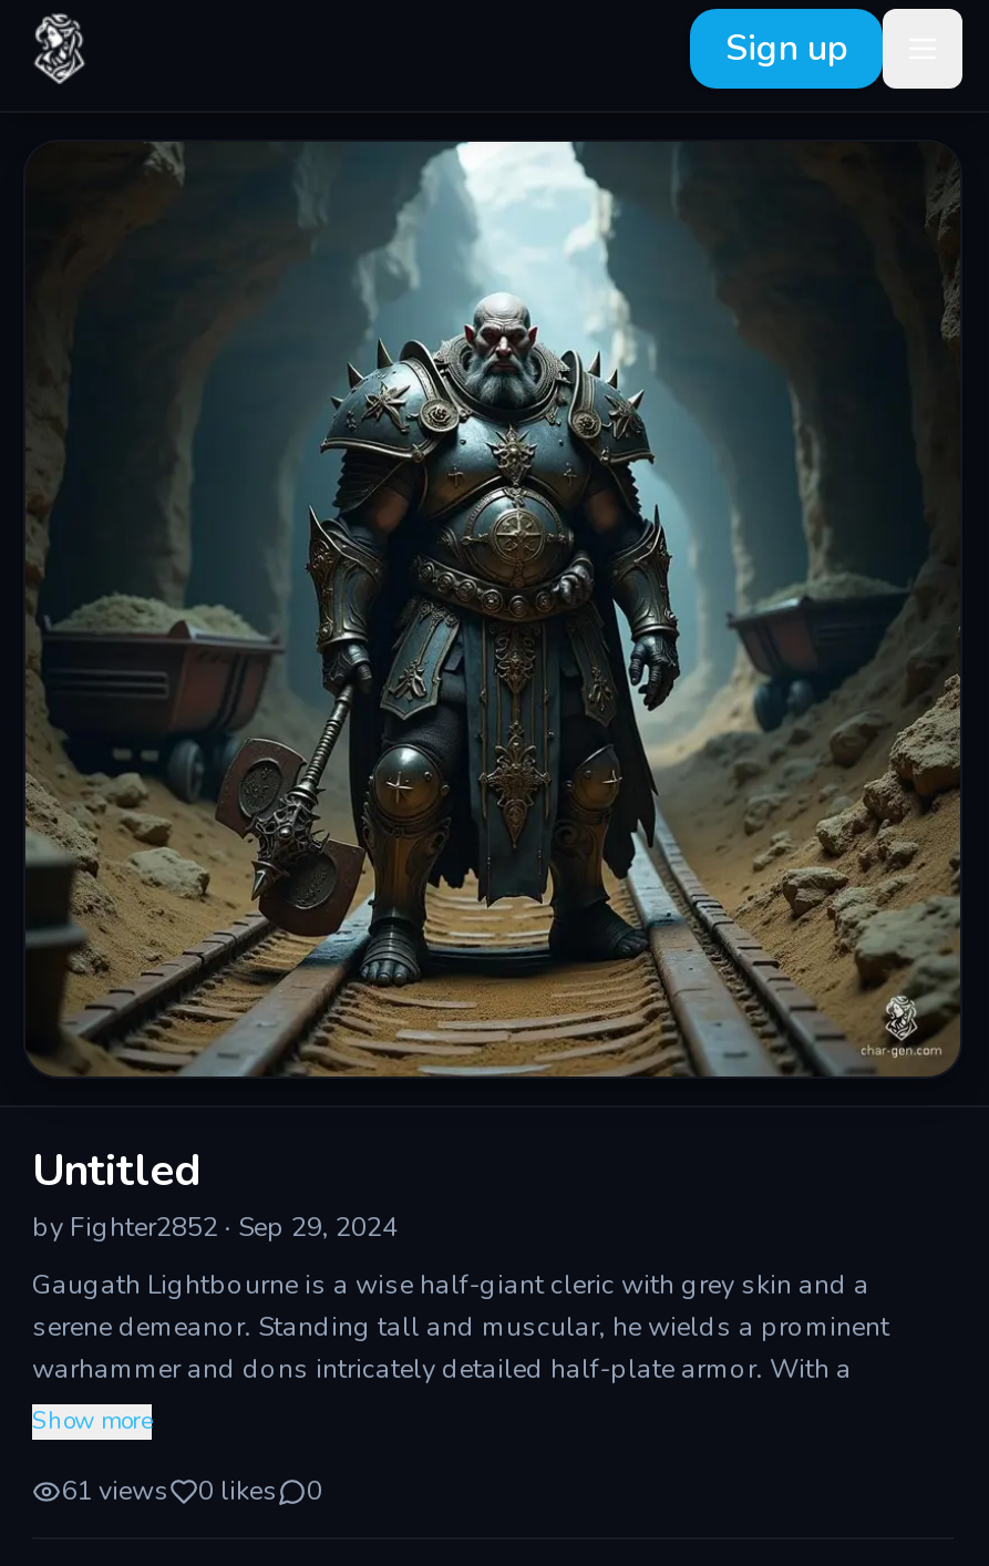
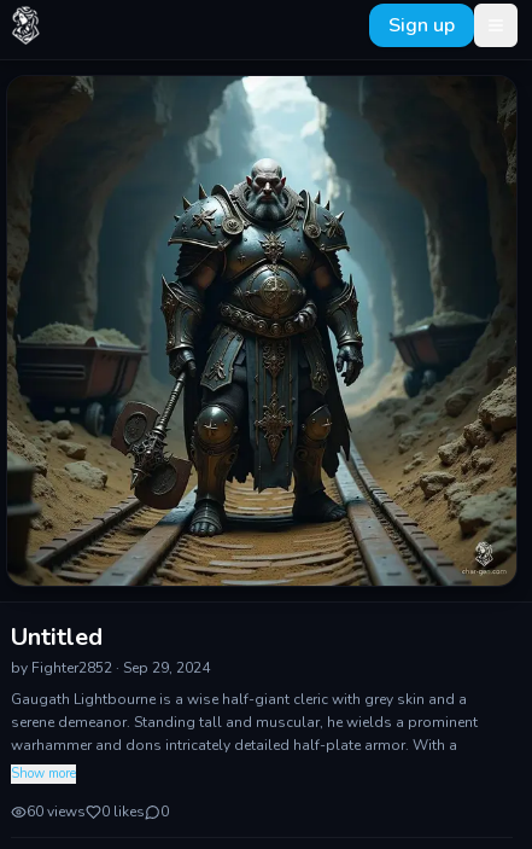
[61,1473,322,1508] 61 views 0 likes 0 -> [27,802,169,821] 60 views 0 likes 0

